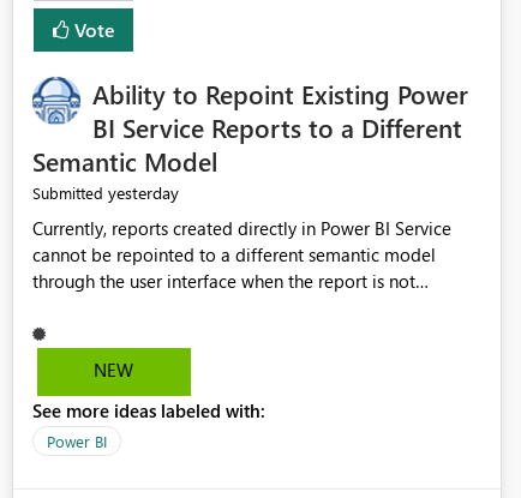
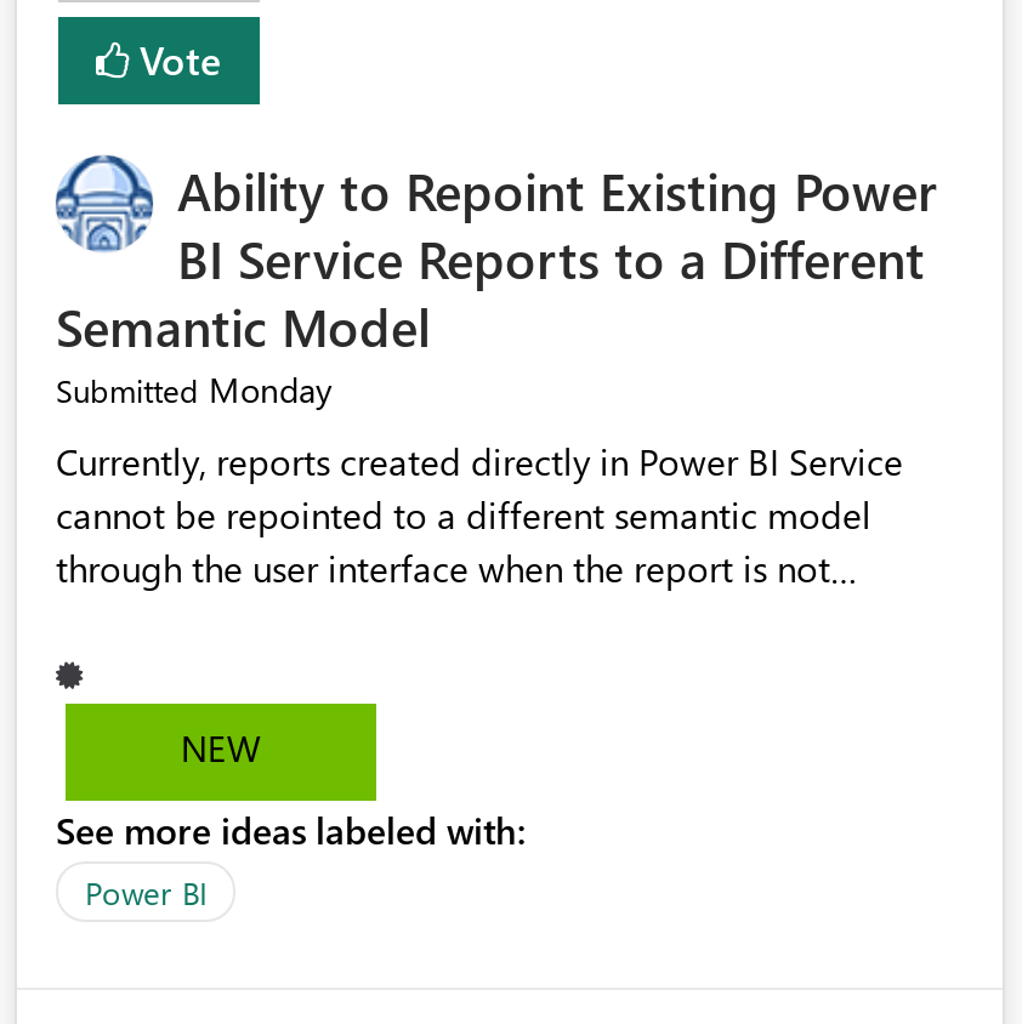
[32,182,179,204] Submitted yesterday -> [56,367,333,413] Submitted Monday

